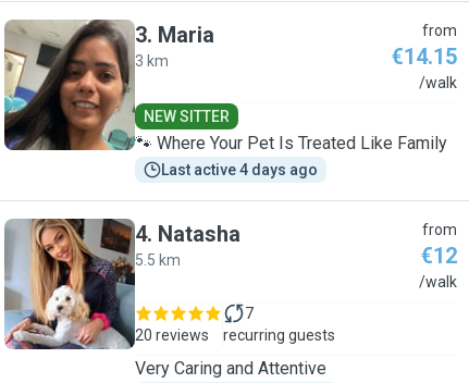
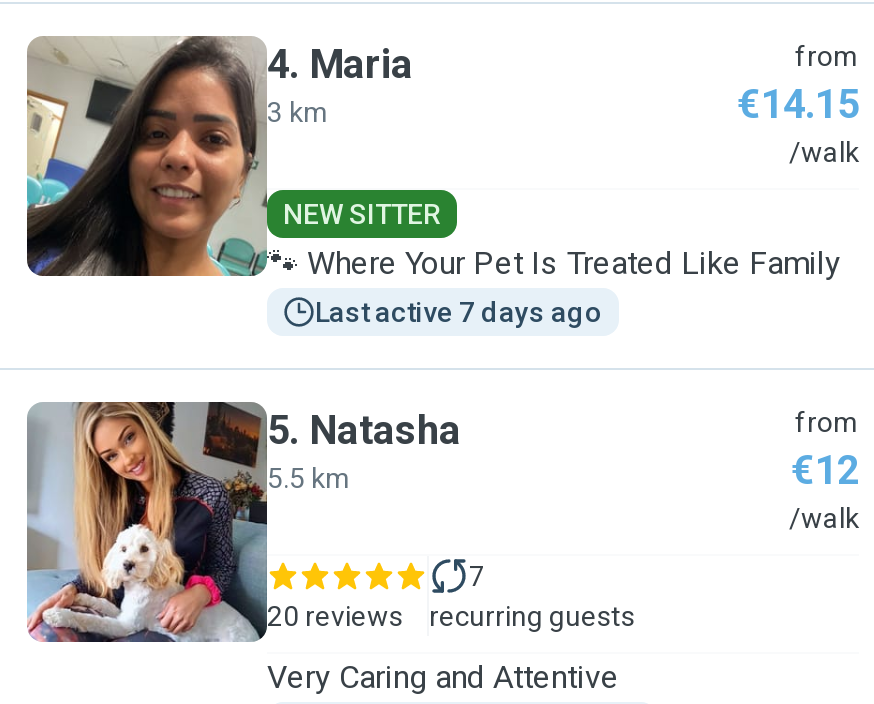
[135,22,214,48] 3. Maria -> [267,40,413,88] 4. Maria
[161,161,318,178] Last active 4 days ago -> [315,296,603,328] Last active 7 days ago
[135,221,240,247] 4. Natasha -> [267,406,461,454] 5. Natasha

